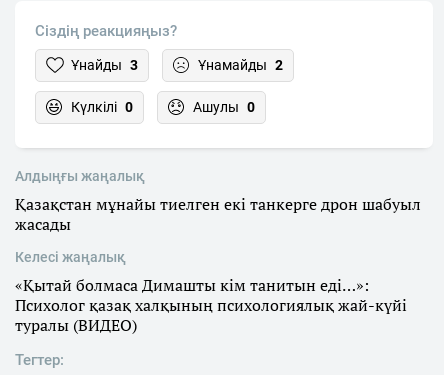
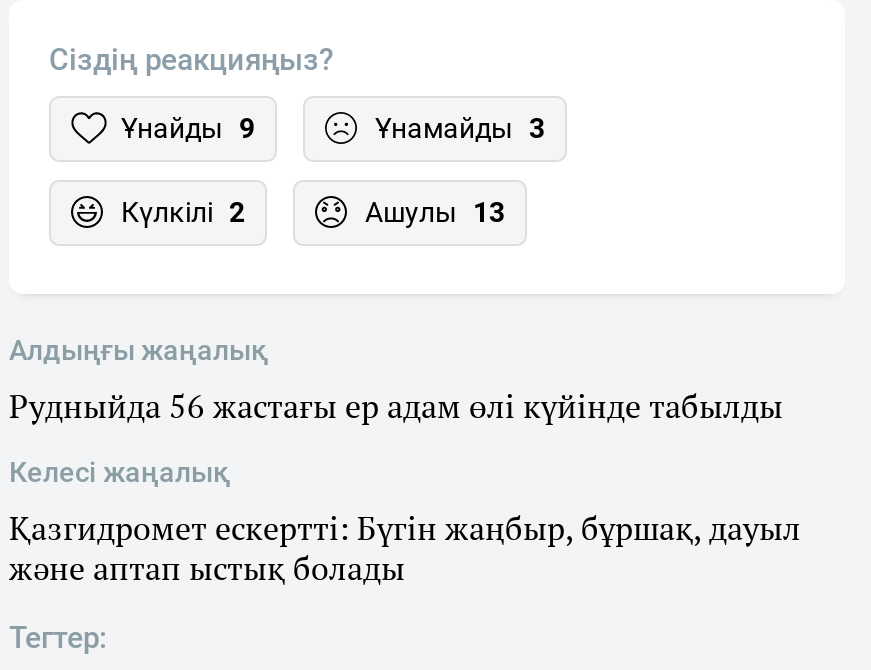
[71,57,138,73] Ұнайды 3 -> [121,113,255,145] Ұнайды 9
[198,57,283,73] Ұнамайды 2 -> [375,113,545,145] Ұнамайды 3
[71,99,133,115] Күлкілі 0 -> [121,197,245,229] Күлкілі 2
[193,99,255,115] Ашулы 0 -> [365,197,505,229] Ашулы 13
[15,193,421,235] Қазақстан мұнайы тиелген екі танкерге дрон шабуыл | жасады -> [9,385,783,429] Рудныйда 56 жастағы ер адам өлі күйінде табылды
[15,274,407,336] «Қытай болмаса Димашты кім танитын еді…»: | Психолог қазақ халқының психологиялық жай-күйі | туралы (ВИДЕО) -> [9,507,801,591] Қазгидромет ескертті: Бүгін жаңбыр, бұршақ, дауыл | және аптап ыстық болады

